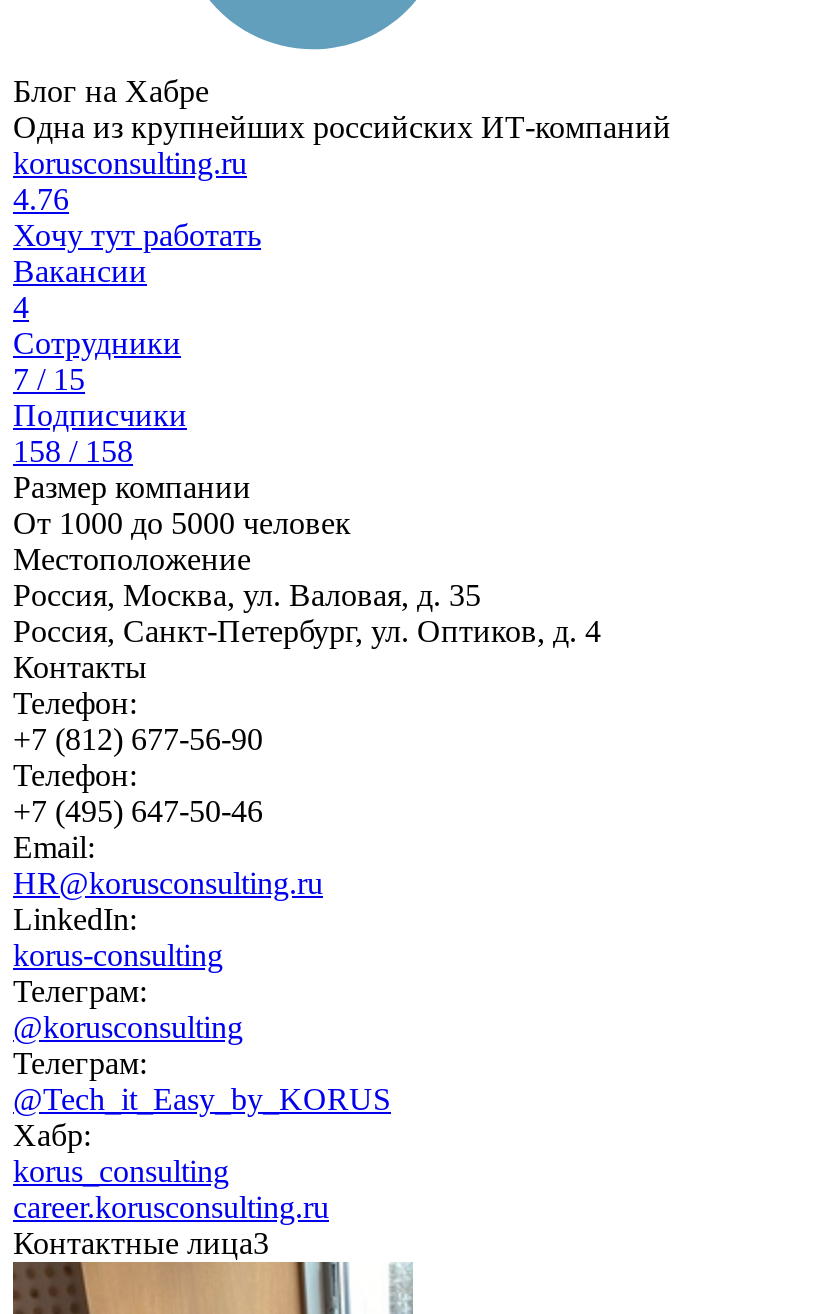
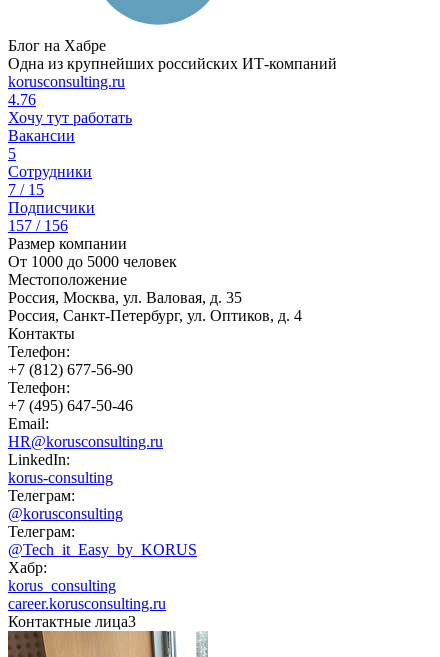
[13,290,29,324] 4 -> [8,145,16,162] 5
[13,434,133,468] 158 / 158 -> [8,217,68,234] 157 / 156

